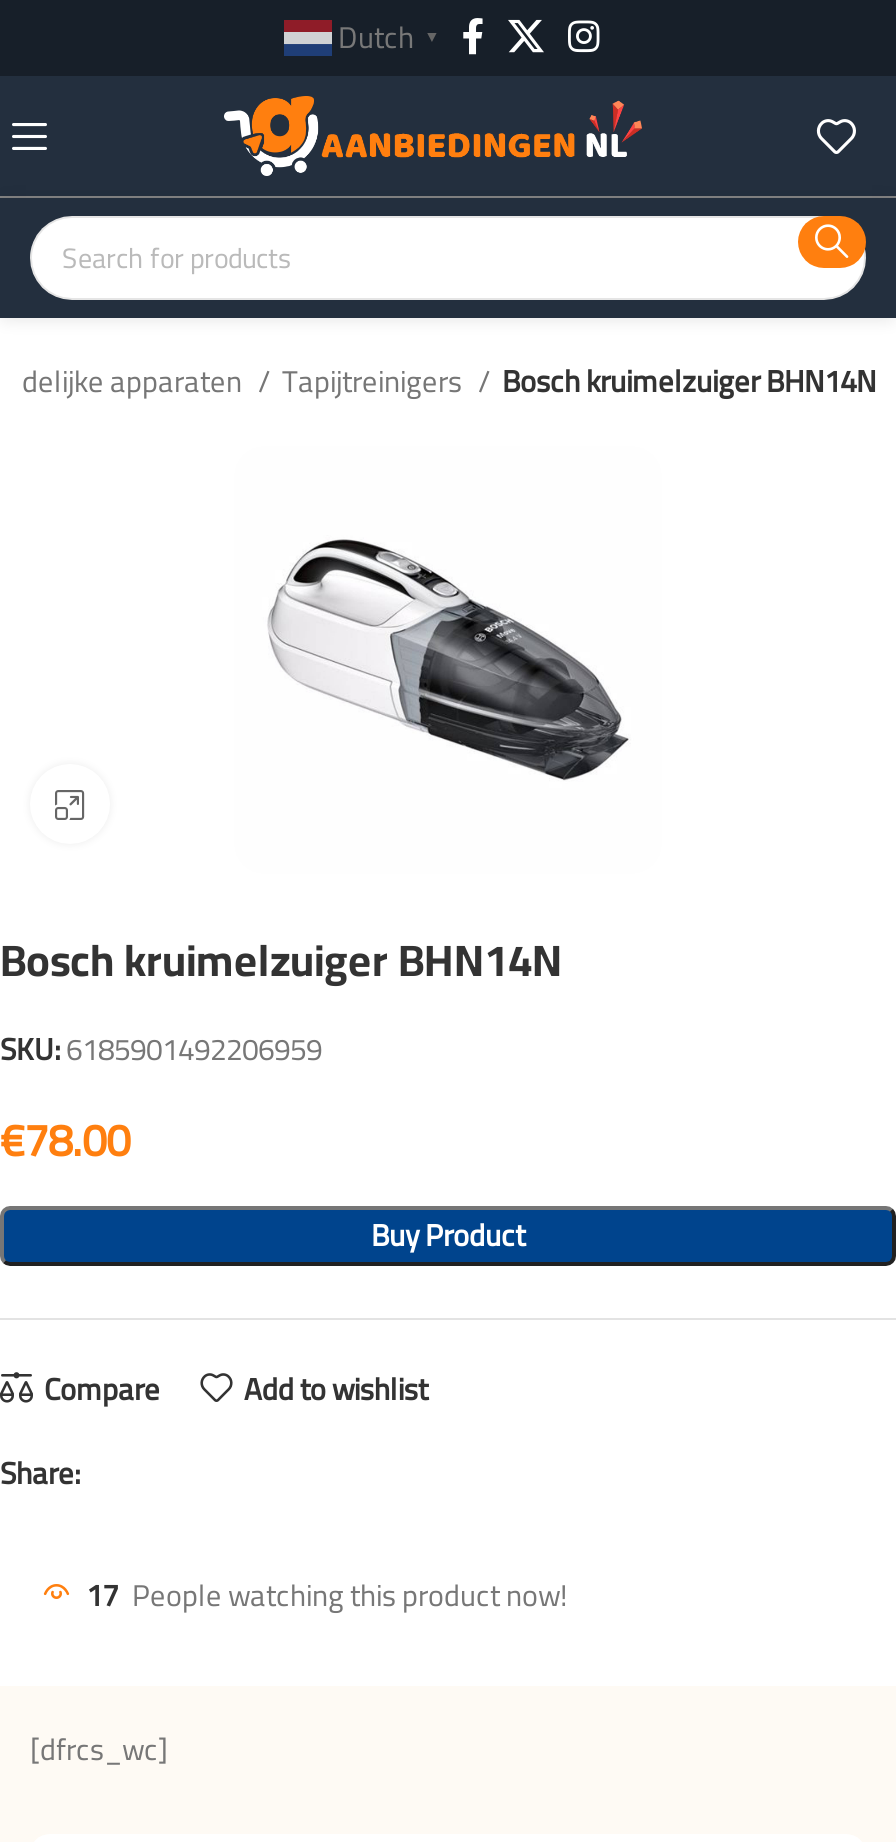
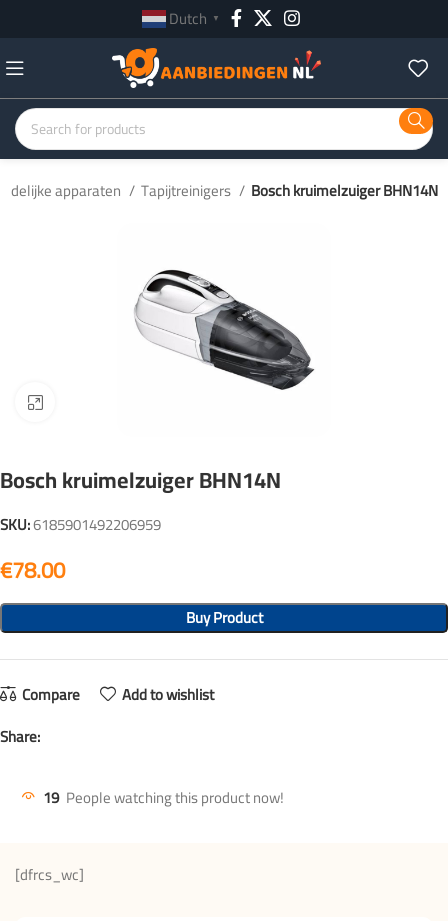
[86,1566,568,1624] 17 People watching this product now! -> [43,783,284,812] 19 People watching this product now!

